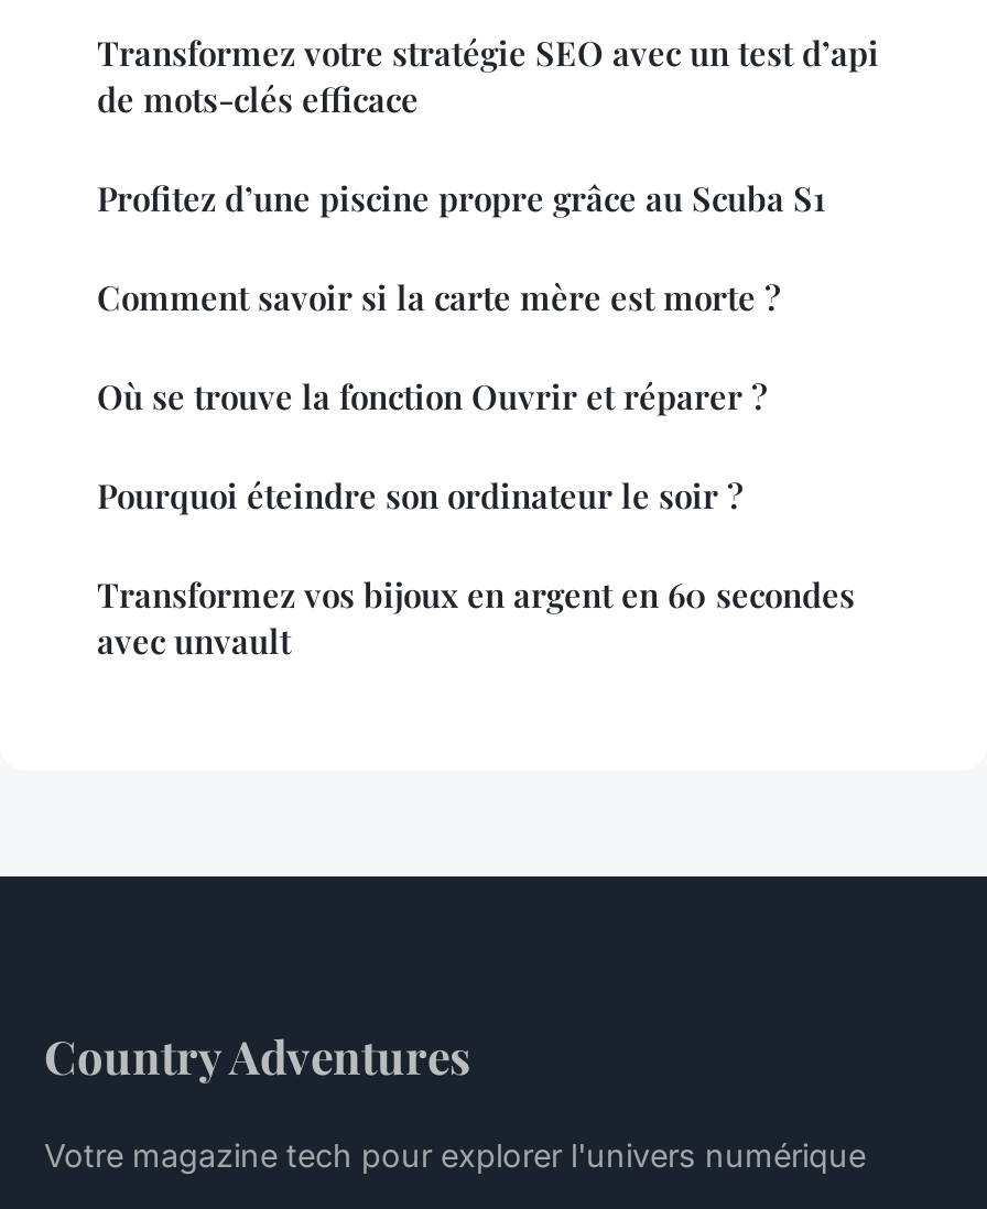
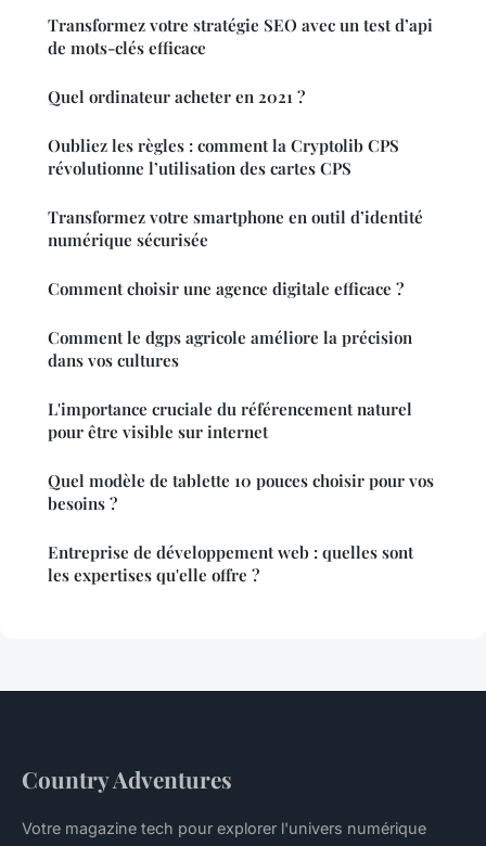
[97,176,855,662] Profitez d’une piscine propre grâce au Scuba S1 | Comment savoir si la carte mère est morte ? | Où se trouve la fonction Ouvrir et réparer ? | Pourquoi éteindre son ordinateur le soir ? | Transformez vos bijoux en argent en 60 secondes | avec unvault -> [48,85,434,585] Quel ordinateur acheter en 2021 ? | Oubliez les règles : comment la Cryptolib CPS | révolutionne l’utilisation des cartes CPS | Transformez votre smartphone en outil d’identité | numérique sécurisée | Comment choisir une agence digitale efficace ? | Comment le dgps agricole améliore la précision | dans vos cultures | L'importance cruciale du référencement naturel | pour être visible sur internet | Quel modèle de tablette 10 pouces choisir pour vos | besoins ? | Entreprise de développement web : quelles sont | les expertises qu'elle offre ?

